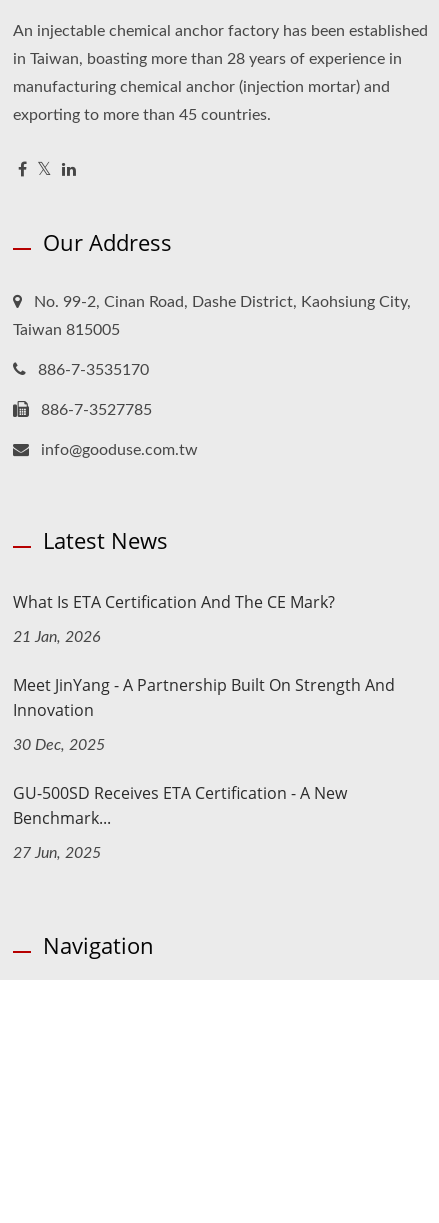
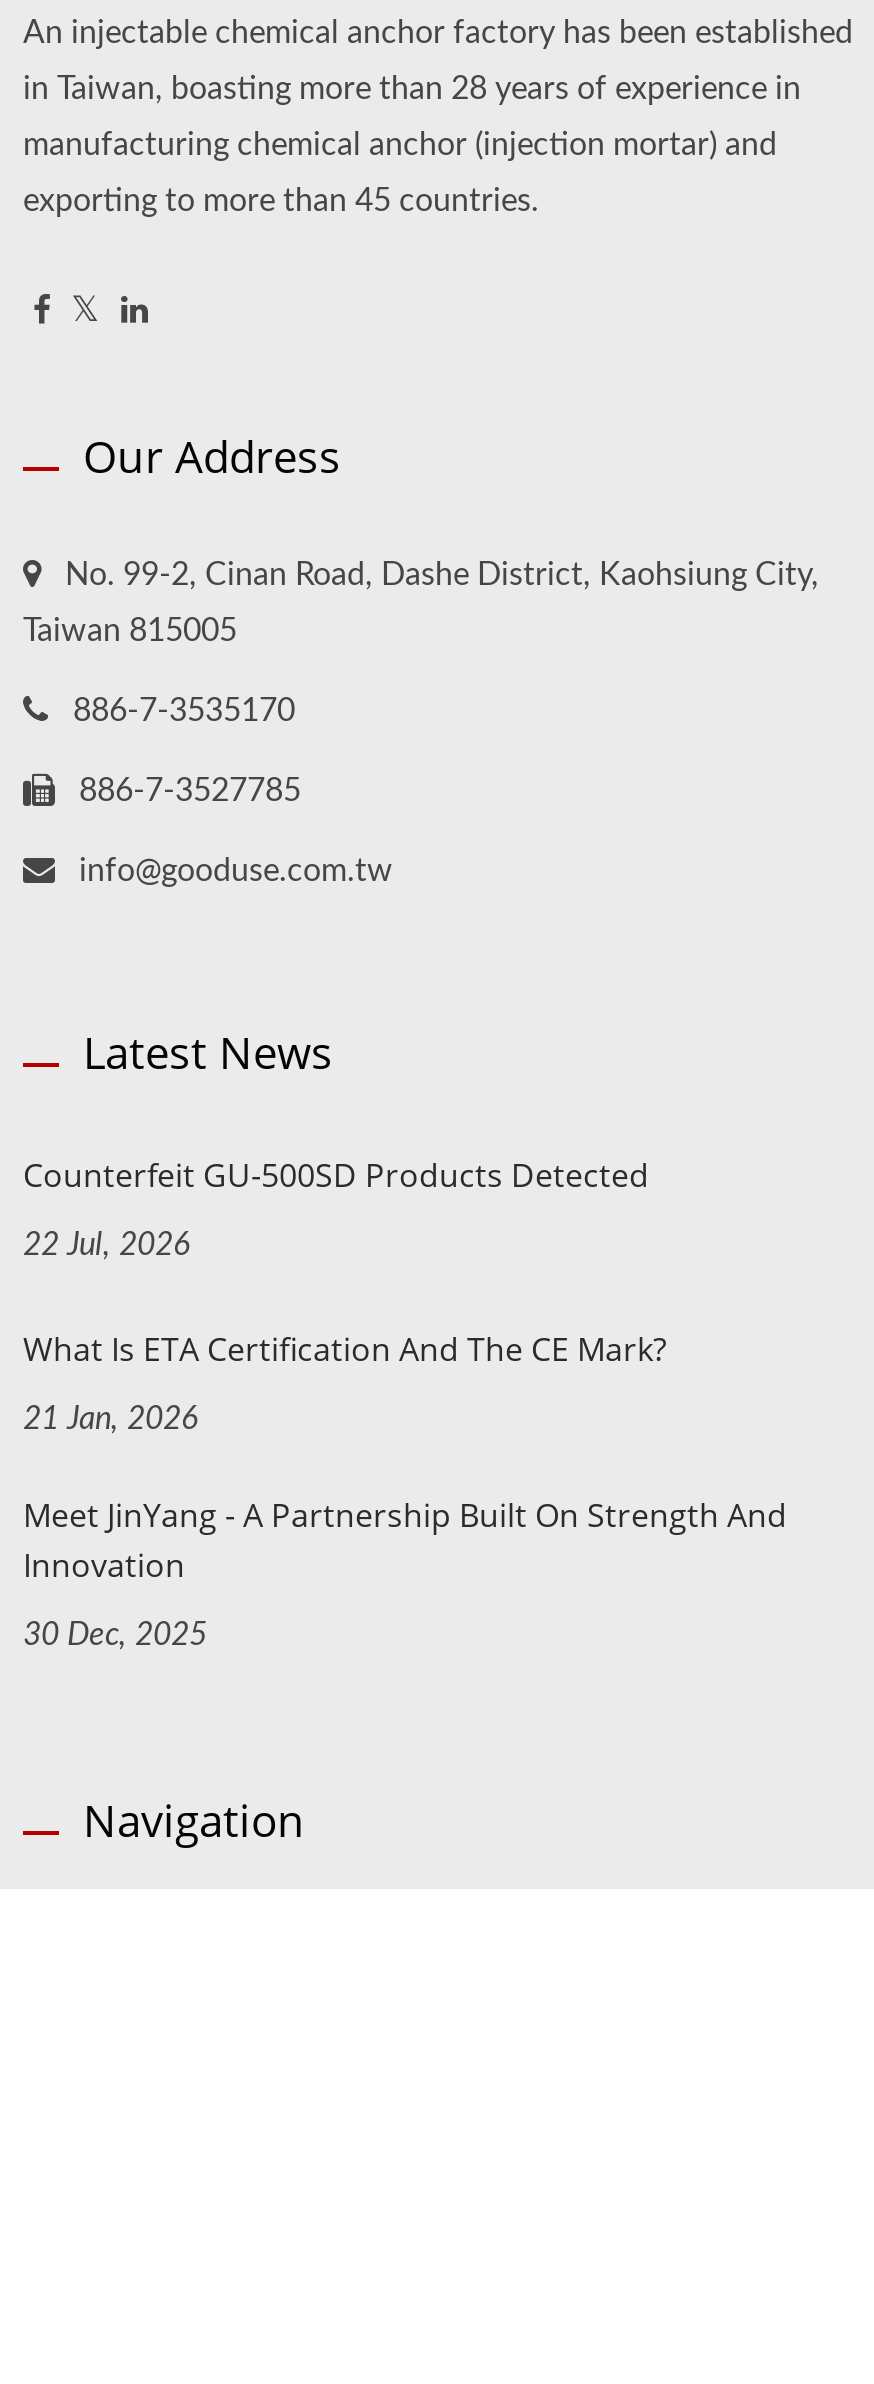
none -> [23,1153,649,1261] Counterfeit GU-500SD Products Detected | 22 Jul, 2026
moved [13,591,395,753] -> [23,1327,787,1651]: What Is ETA Certification And The CE Mark? | 21 Jan, 2026 | Meet JinYang - A Partnership Built On Strength And | Innovation | 30 Dec, 2025
[13,782,347,861] GU-500SD Receives ETA Certification - A New | Benchmark... | 27 Jun, 2025 -> none

